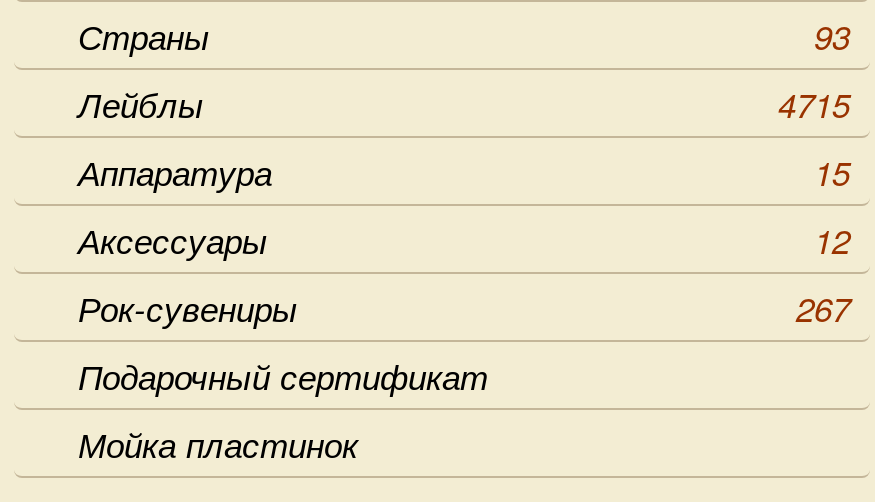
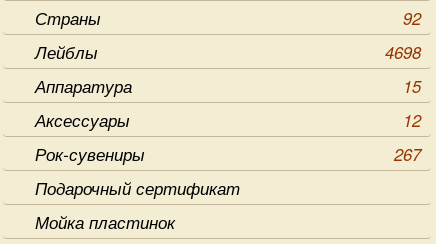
[814,12,850,60] 93 -> [403,6,421,30] 92
[778,80,850,128] 4715 -> [385,40,421,64] 4698

